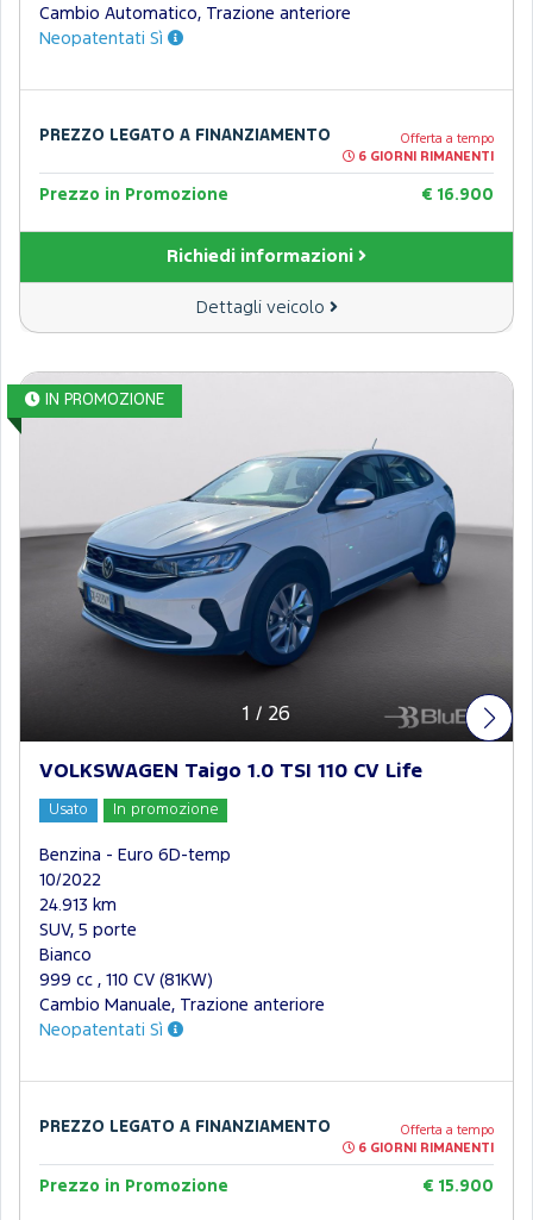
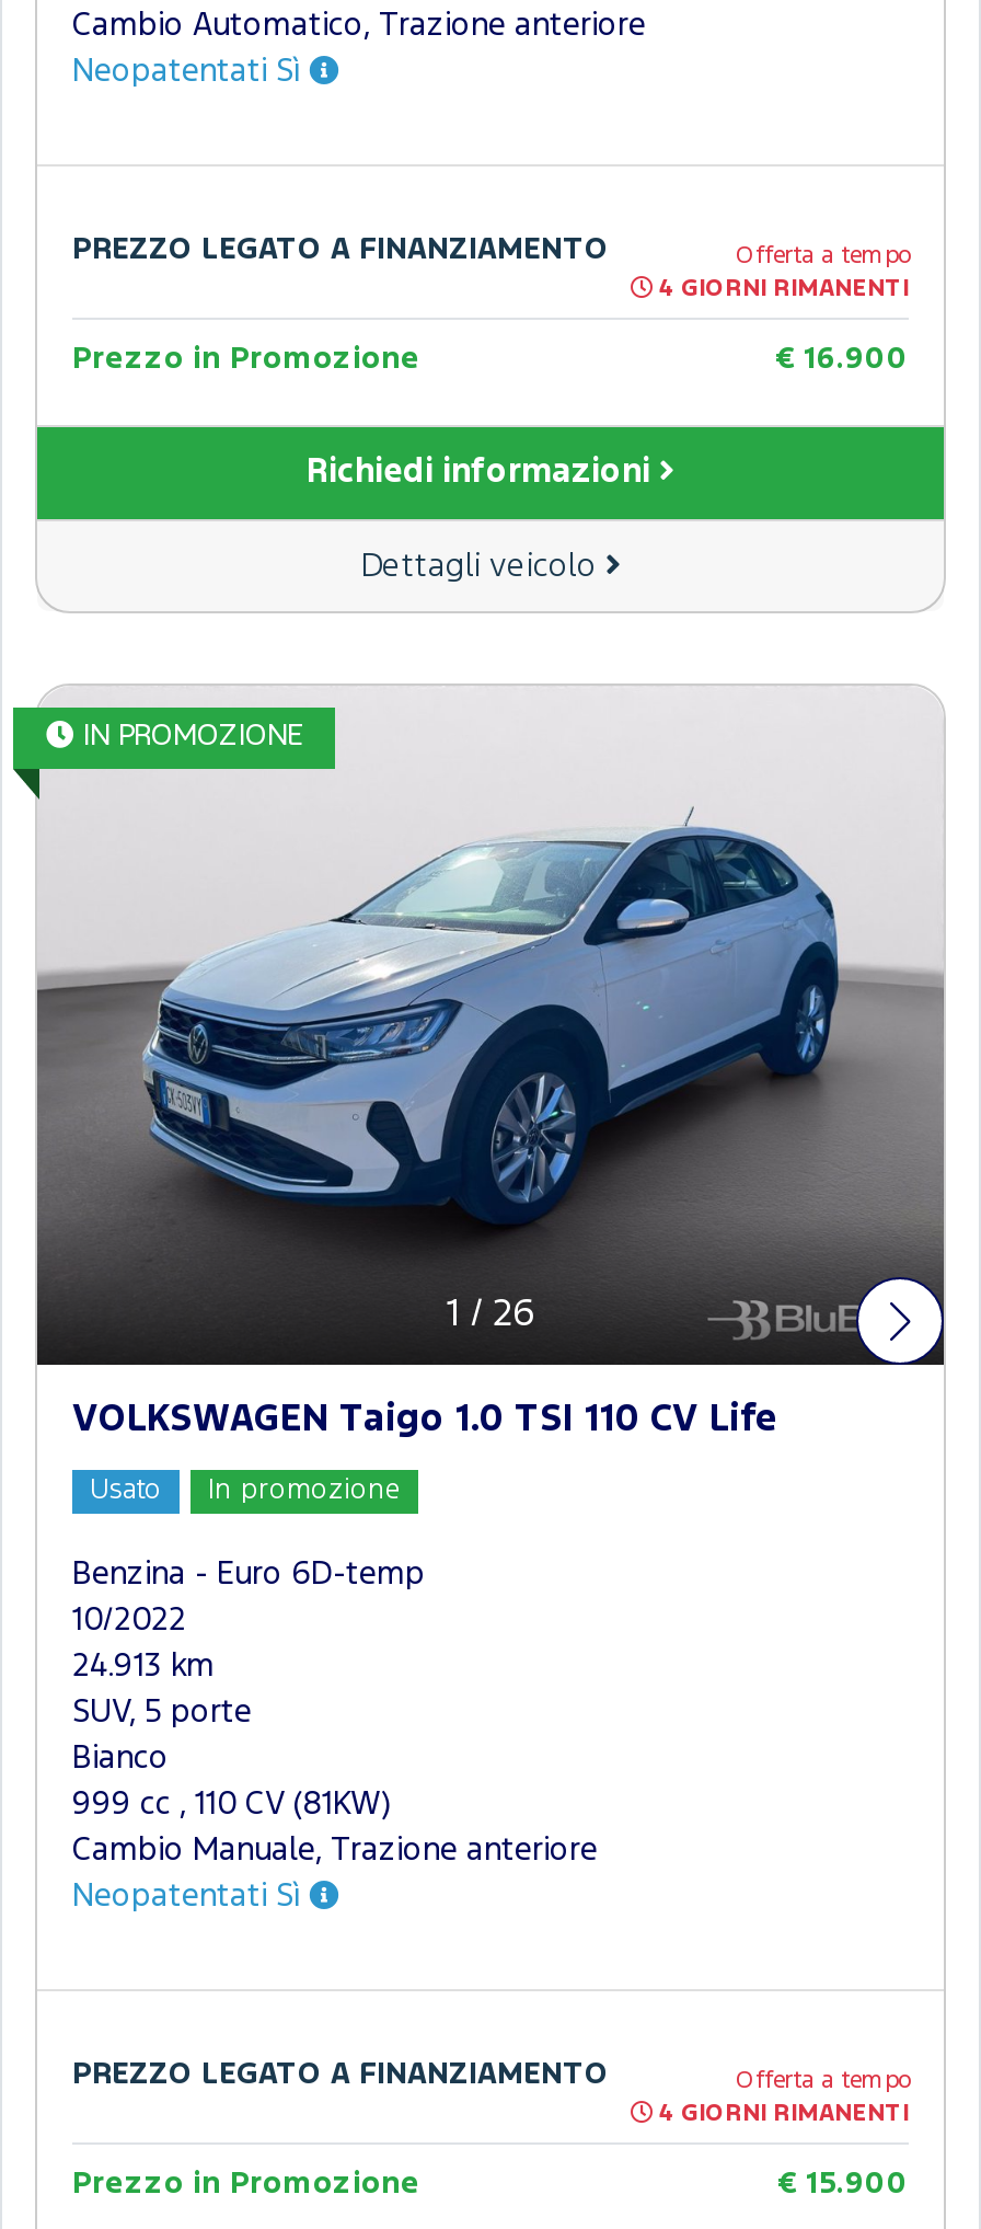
[355,151,494,163] 6 GIORNI RIMANENTI -> [653,277,909,299] 4 GIORNI RIMANENTI
[355,1143,494,1155] 6 GIORNI RIMANENTI -> [653,2103,909,2125] 4 GIORNI RIMANENTI

